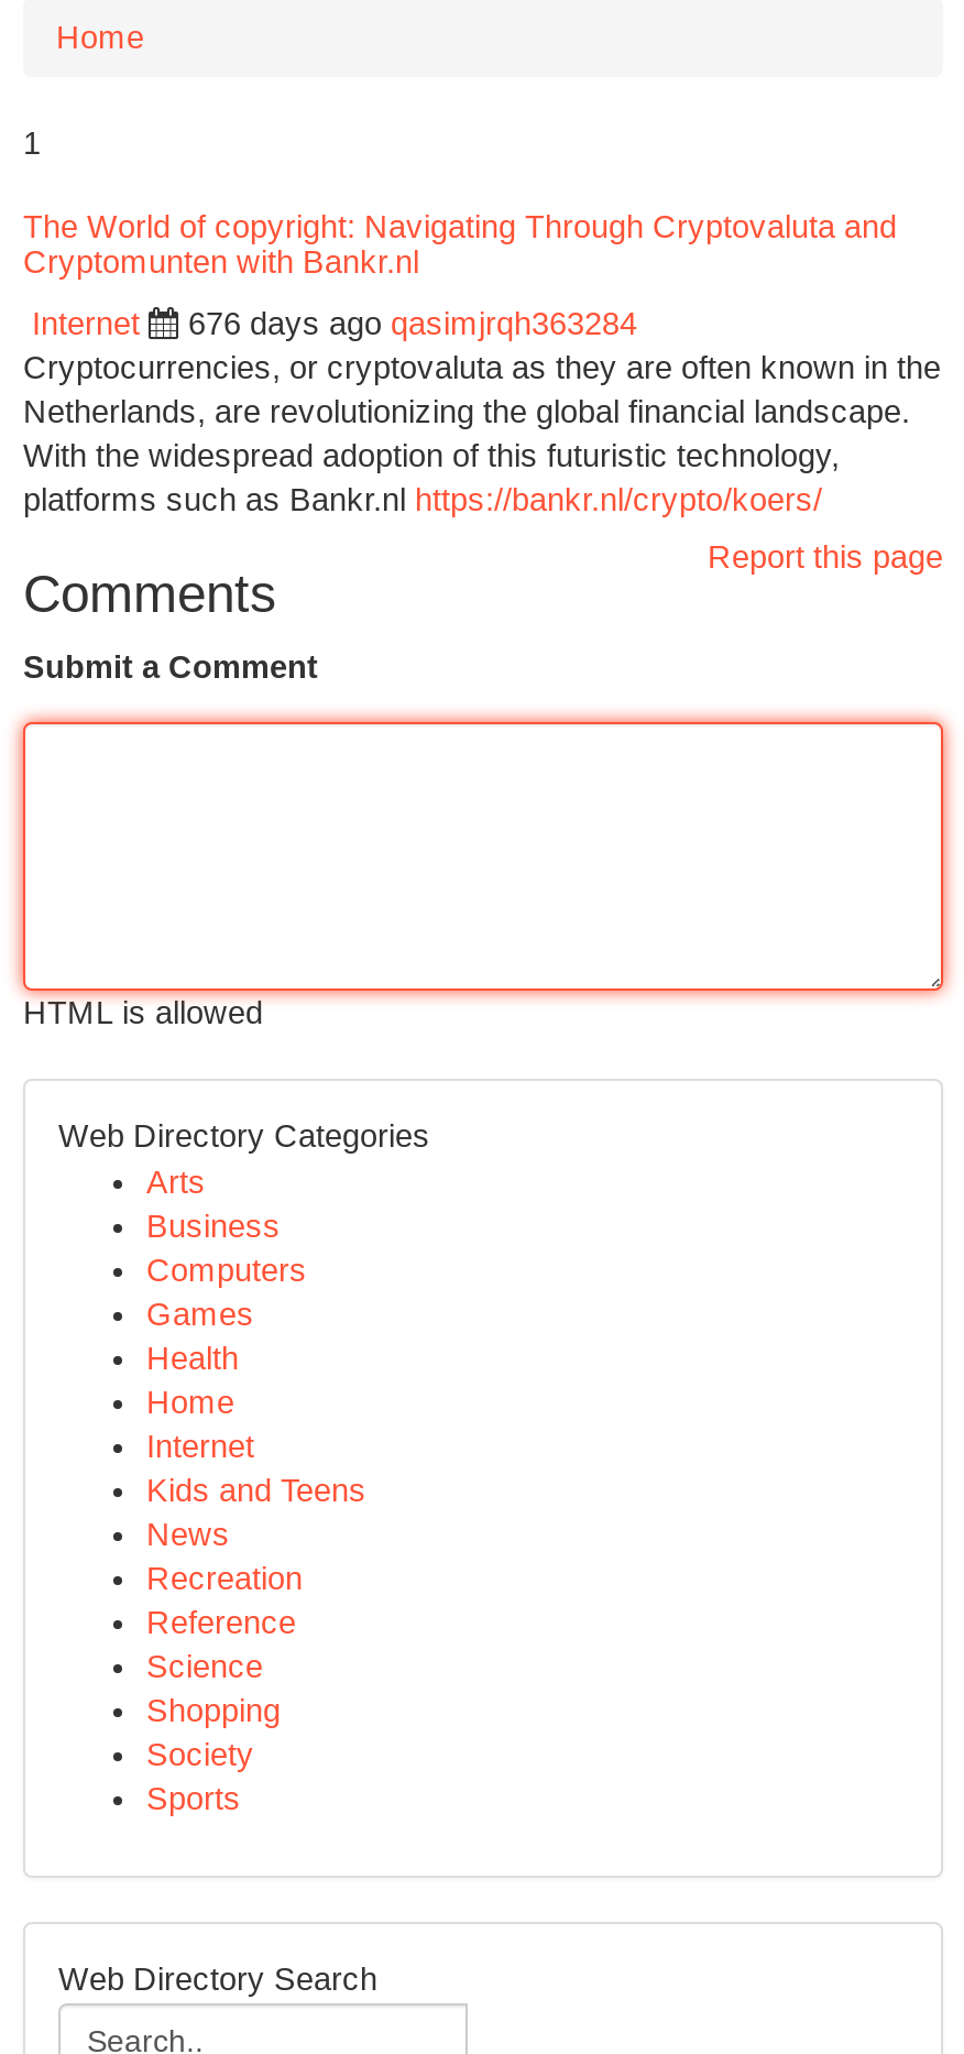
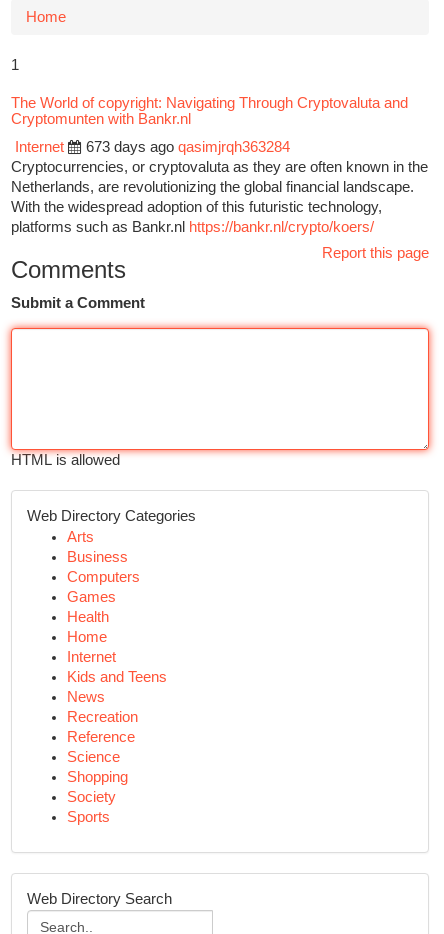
[188,306,637,341] 676 days ago qasimjrqh363284 -> [86,139,290,155] 673 days ago qasimjrqh363284

